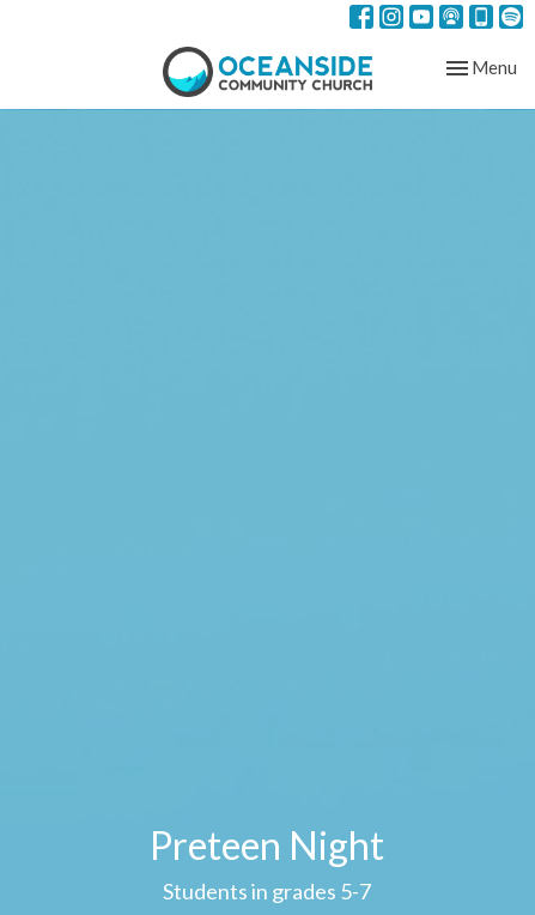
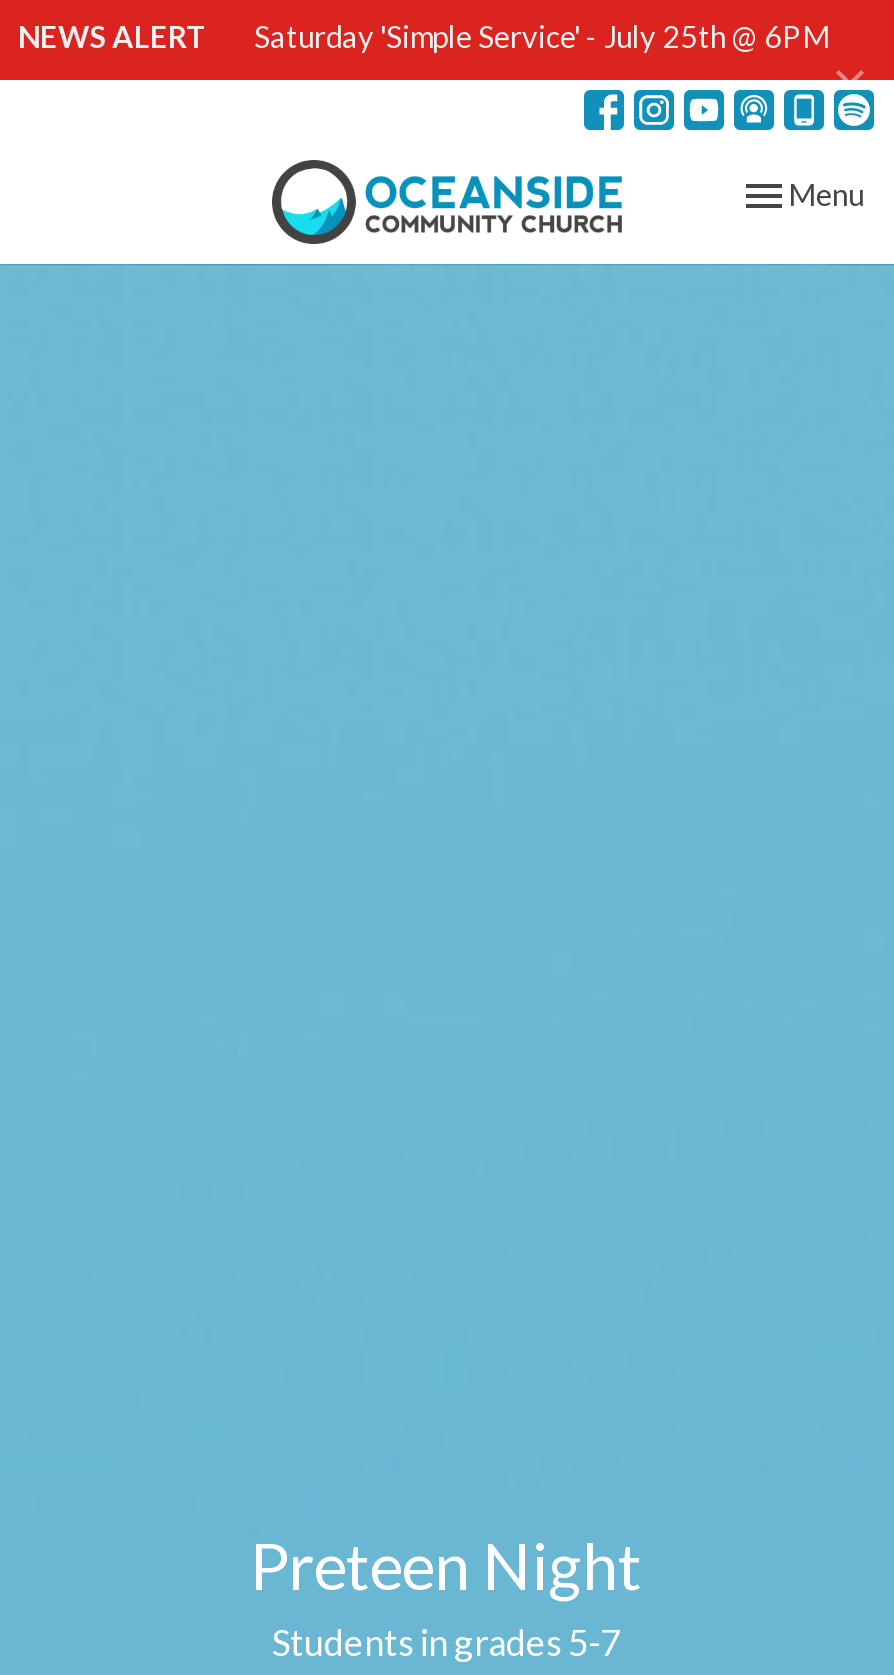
none -> [18,18,830,54] NEWS ALERT | Saturday 'Simple Service' - July 25th @ 6PM

